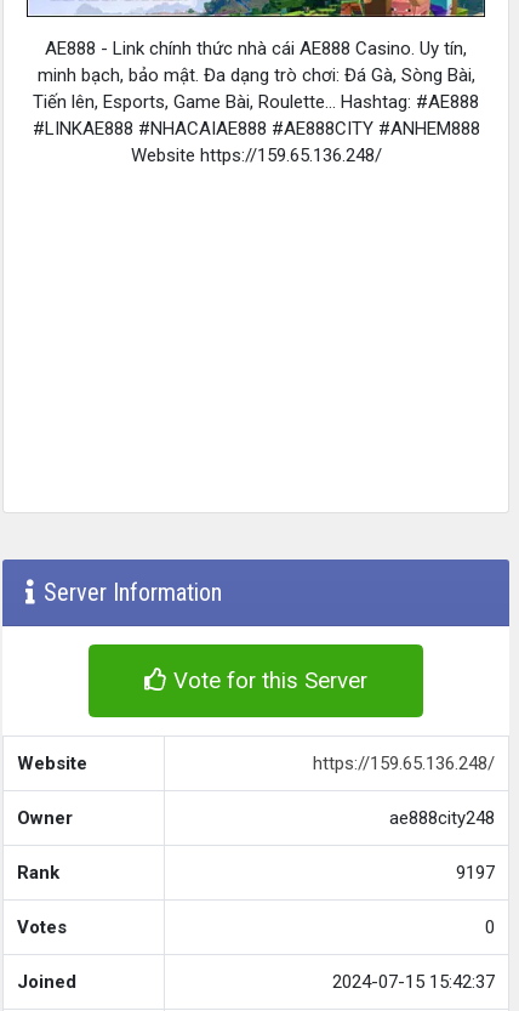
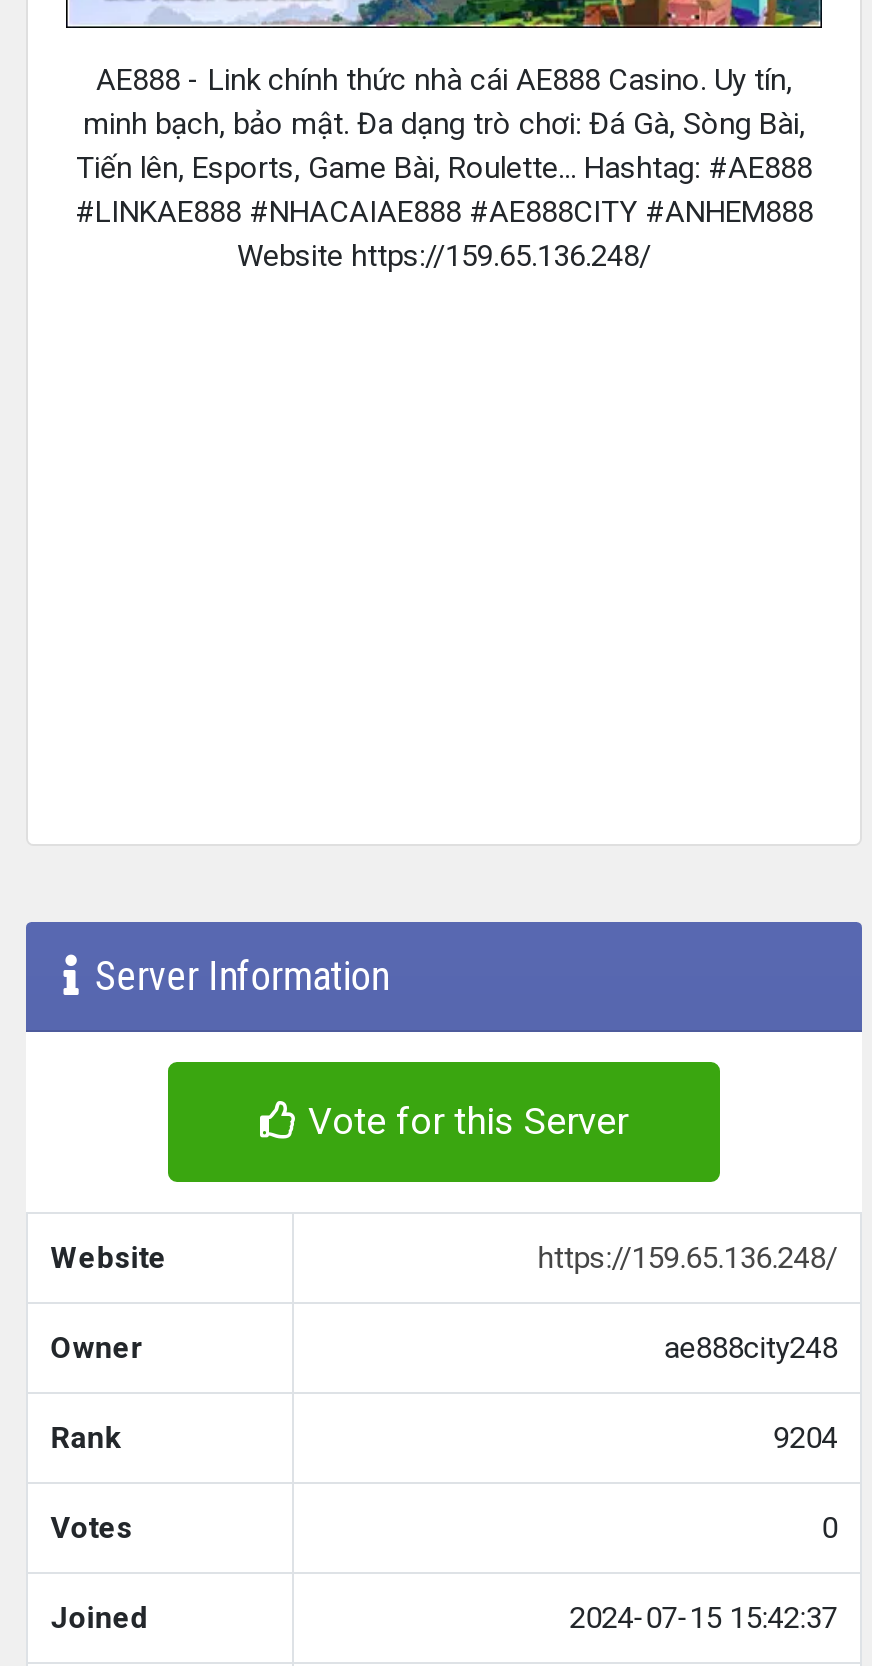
[456,862,495,883] 9197 -> [774,1420,838,1456] 9204

